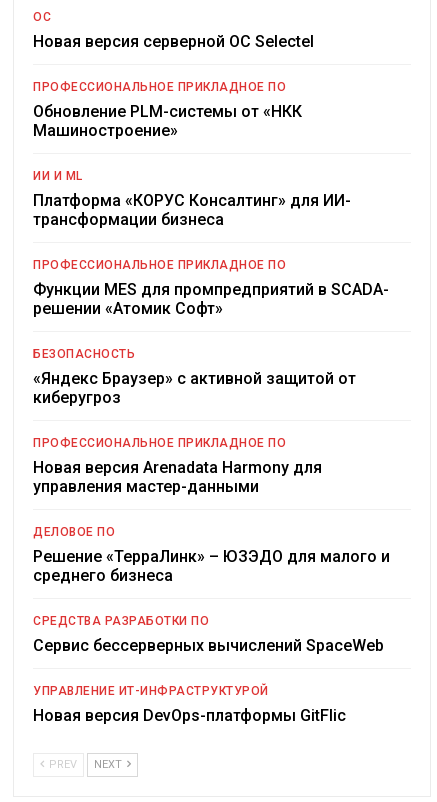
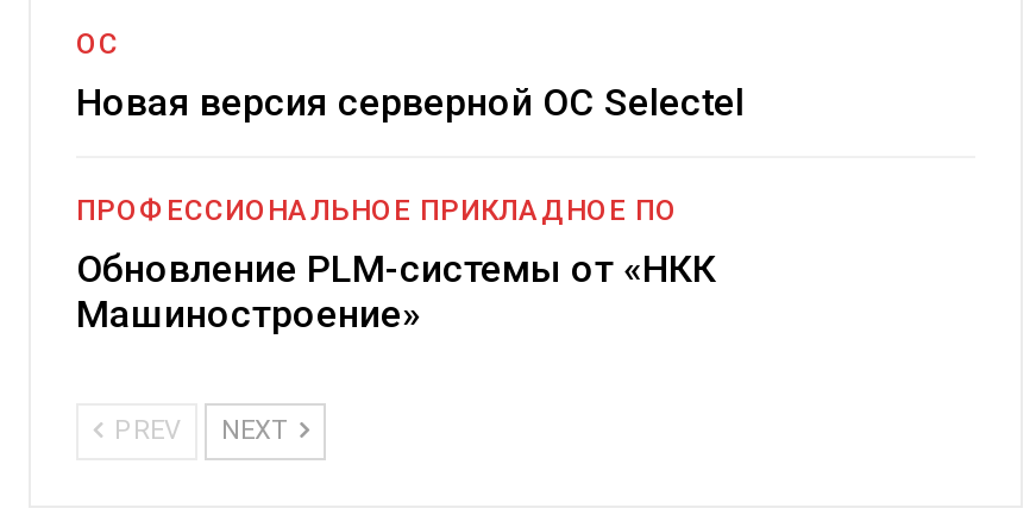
[33,169,390,725] ИИ И ML | Платформа «КОРУС Консалтинг» для ИИ- | трансформации бизнеса | ПРОФЕССИОНАЛЬНОЕ ПРИКЛАДНОЕ ПО | Функции MES для промпредприятий в SCADA- | решении «Атомик Софт» | БЕЗОПАСНОСТЬ | «Яндекс Браузер» с активной защитой от | киберугроз | ПРОФЕССИОНАЛЬНОЕ ПРИКЛАДНОЕ ПО | Новая версия Arenadata Harmony для | управления мастер-данными | ДЕЛОВОЕ ПО | Решение «ТерраЛинк» – ЮЗЭДО для малого и | среднего бизнеса | СРЕДСТВА РАЗРАБОТКИ ПО | Сервис бессерверных вычислений SpaceWeb | УПРАВЛЕНИЕ ИТ-ИНФРАСТРУКТУРОЙ | Новая версия DevOps-платформы GitFlic -> none

